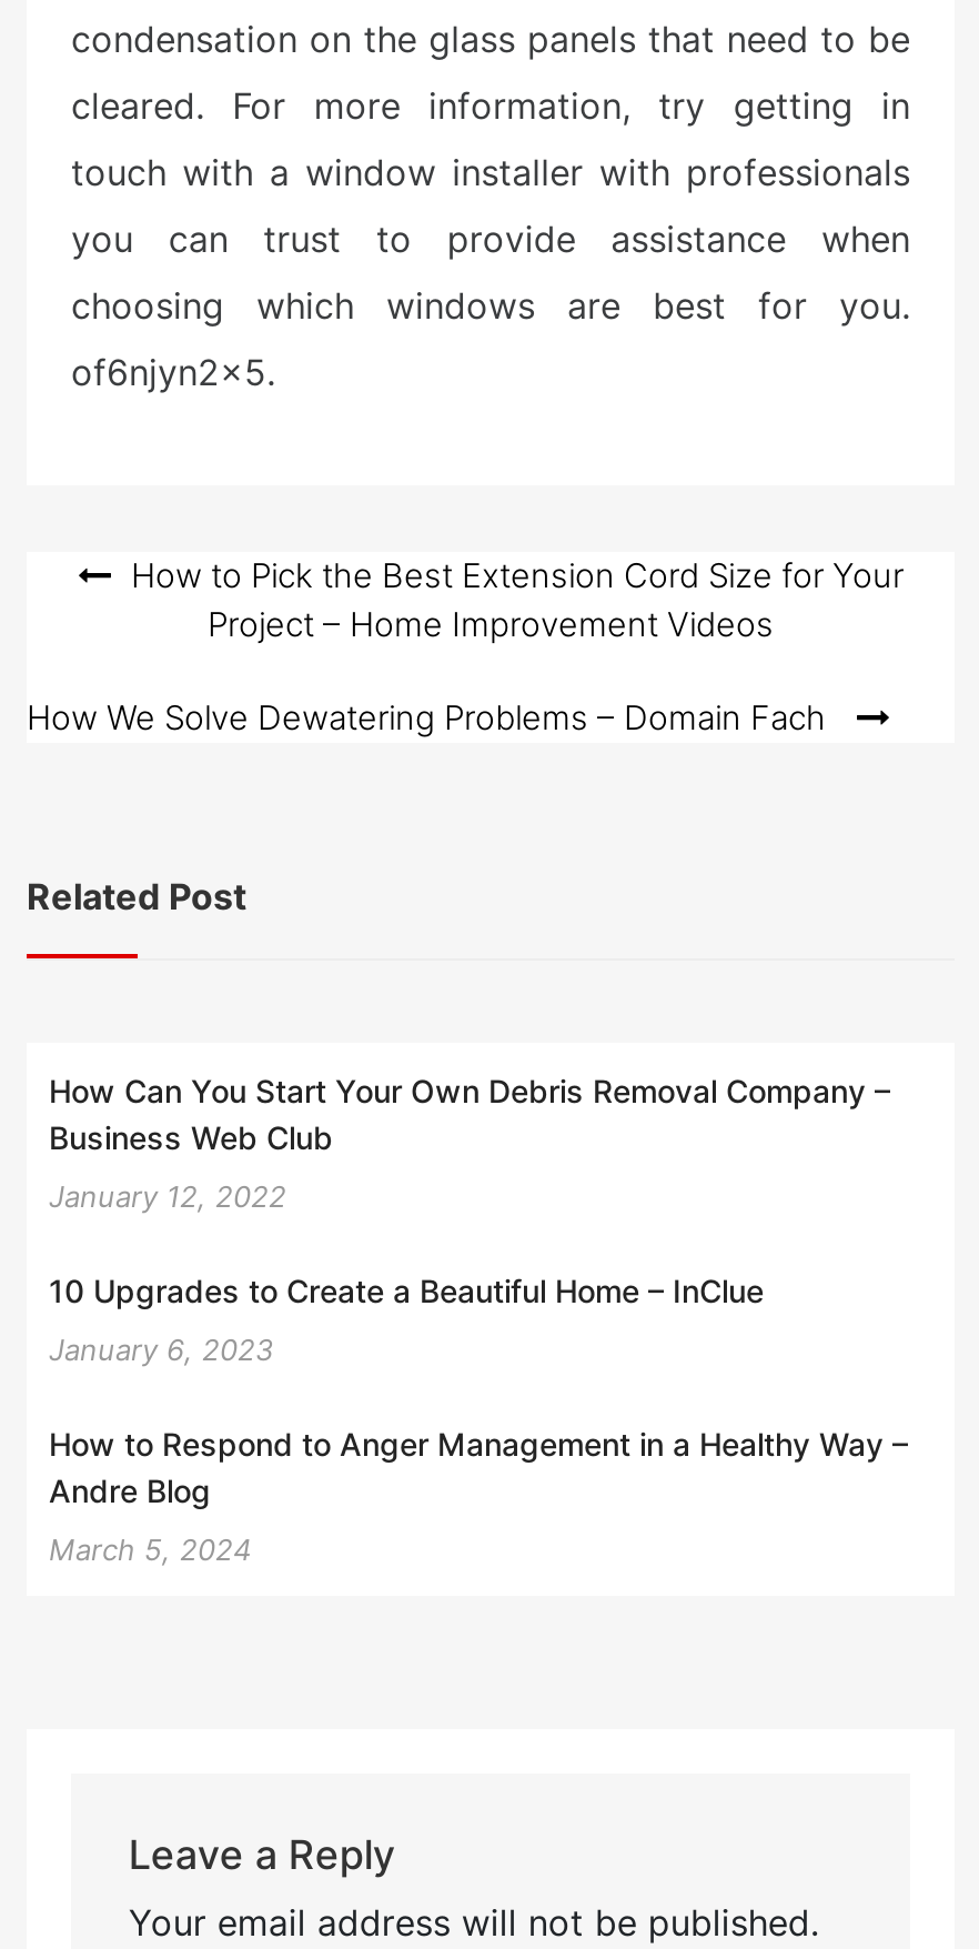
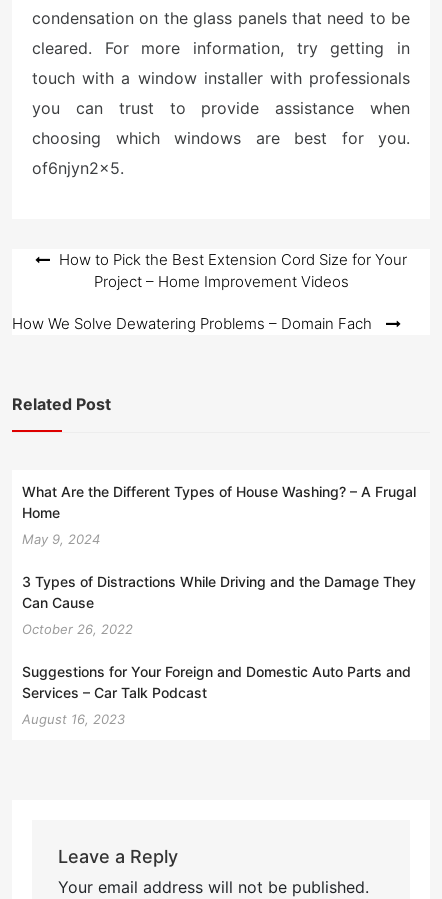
[49,1071,890,1155] How Can You Start Your Own Debris Removal Company – | Business Web Club -> [22,483,416,521] What Are the Different Types of House Washing? – A Frugal | Home
[49,1177,286,1213] January 12, 2022 -> [22,531,100,547] May 9, 2024
[49,1271,764,1308] 10 Upgrades to Create a Beautiful Home – InClue -> [22,573,416,611] 3 Types of Distractions While Driving and the Damage They | Can Cause
[49,1331,273,1366] January 6, 2023 -> [22,621,133,637] October 26, 2022
[49,1424,908,1508] How to Respond to Anger Management in a Healthy Way – | Andre Blog -> [22,663,411,701] Suggestions for Your Foreign and Domestic Auto Parts and | Services – Car Talk Podcast
[49,1531,251,1566] March 5, 2024 -> [22,711,125,727] August 16, 2023

